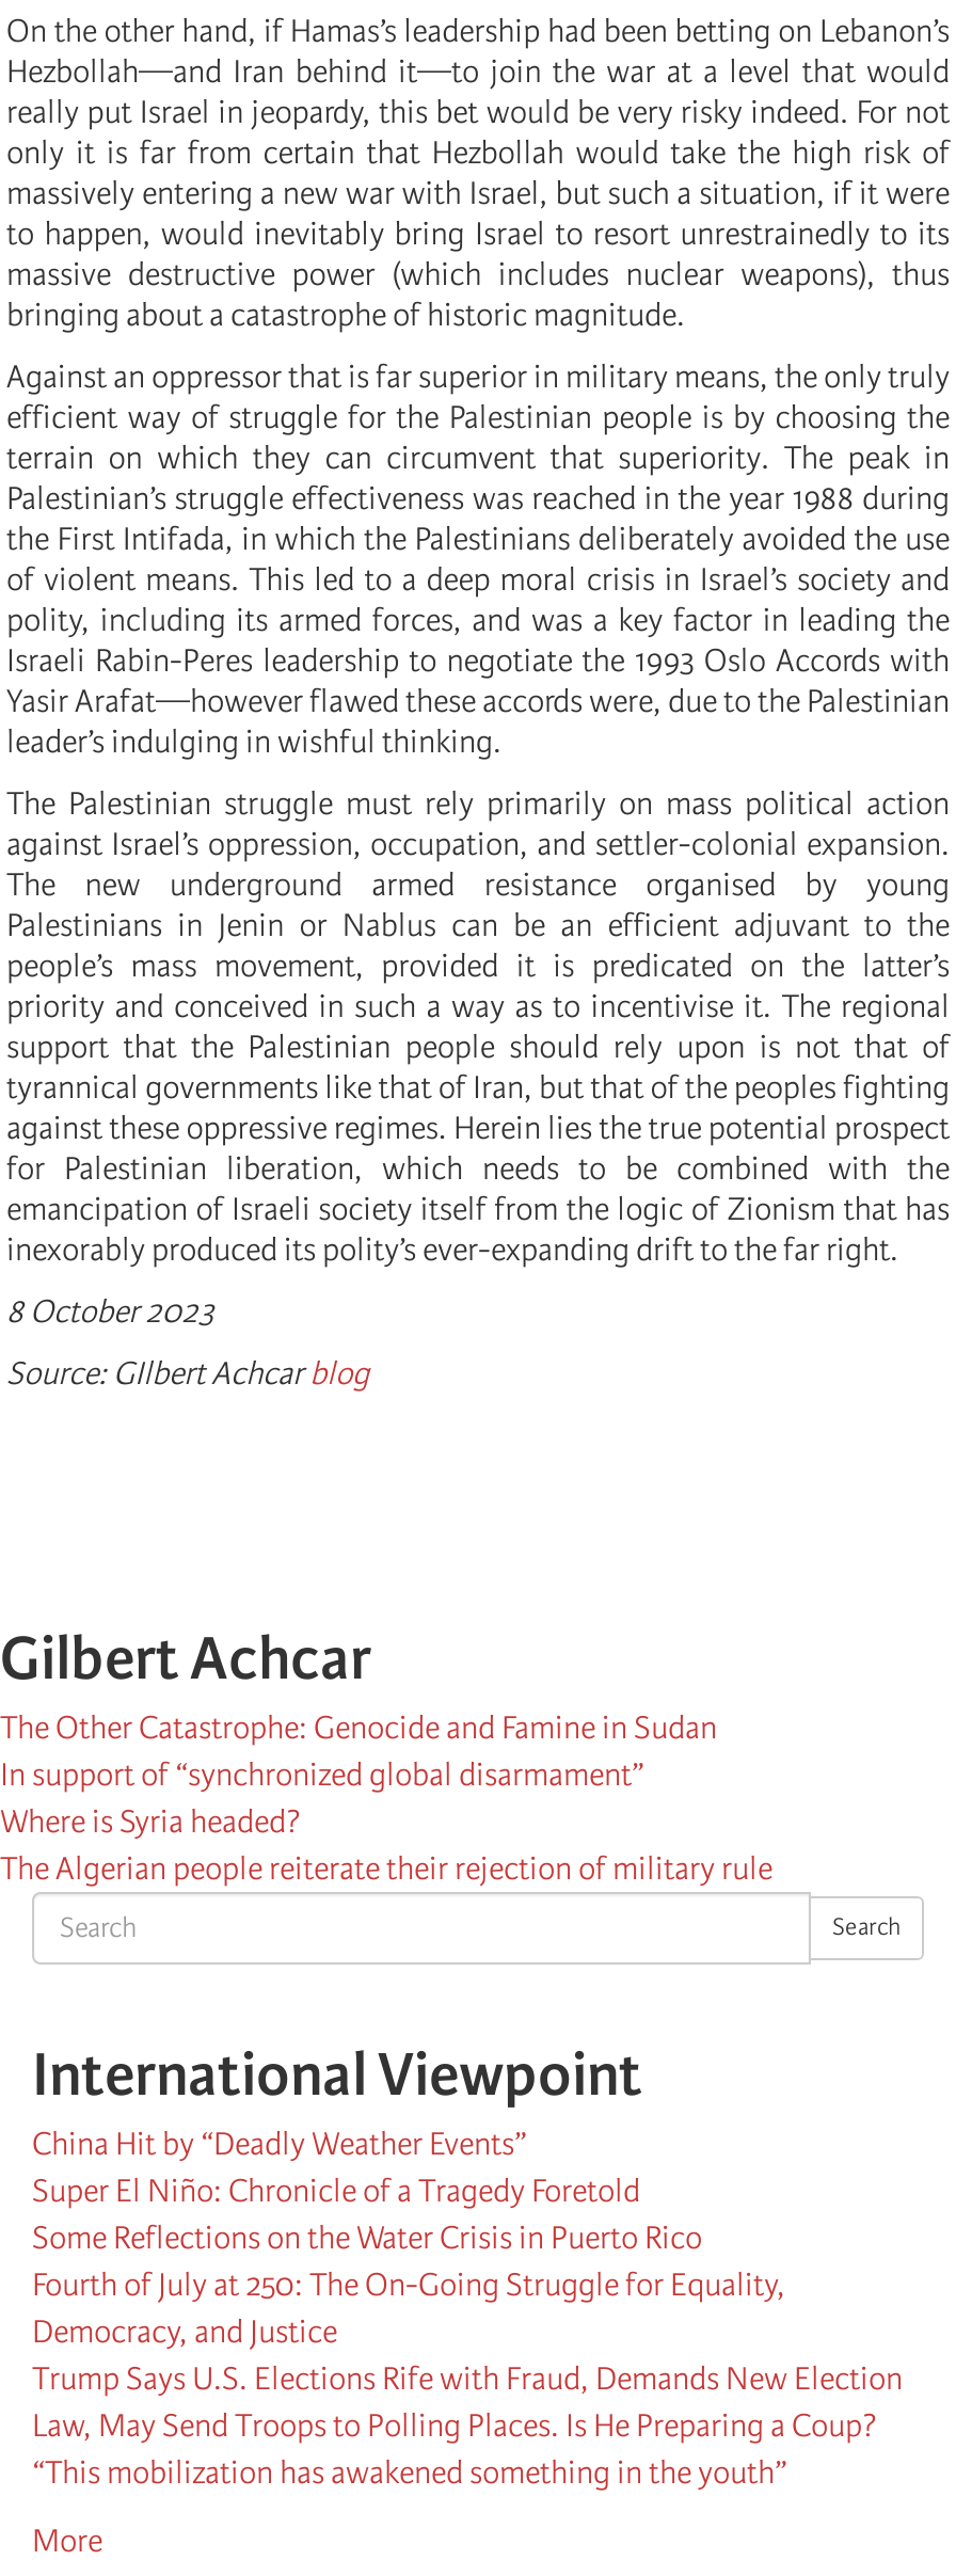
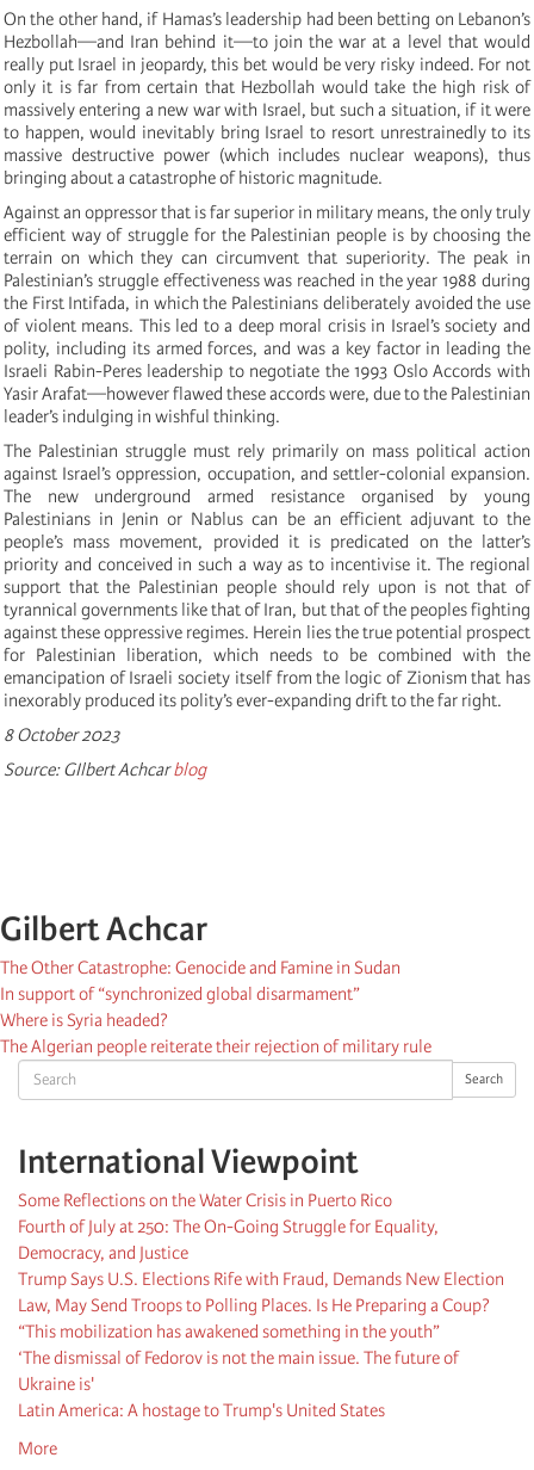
[32,2124,640,2209] China Hit by “Deadly Weather Events” | Super El Niño: Chronicle of a Tragedy Foretold -> none
moved [32,2218,903,2491] -> [18,1189,504,1342]: Some Reflections on the Water Crisis in Puerto Rico | Fourth of July at 250: The On-Going Struggle for Equality, | Democracy, and Justice | Trump Says U.S. Elections Rife with Fraud, Demands New Election | Law, May Send Troops to Polling Places. Is He Preparing a Coup? | “This mobilization has awakened something in the youth”
none -> [18,1347,459,1421] ‘The dismissal of Fedorov is not the main issue. The future of | Ukraine is' | Latin America: A hostage to Trump's United States

